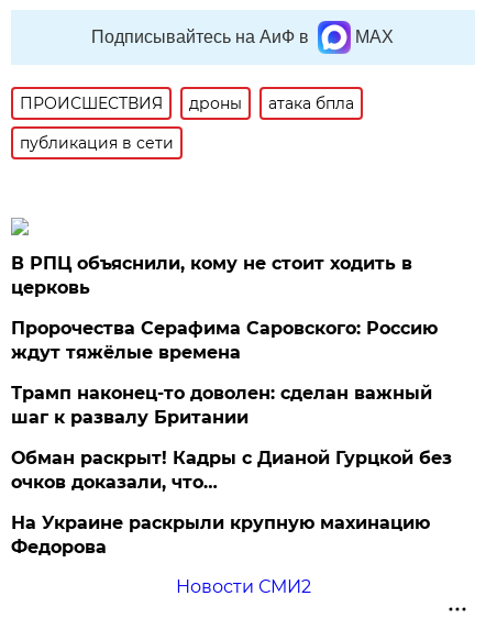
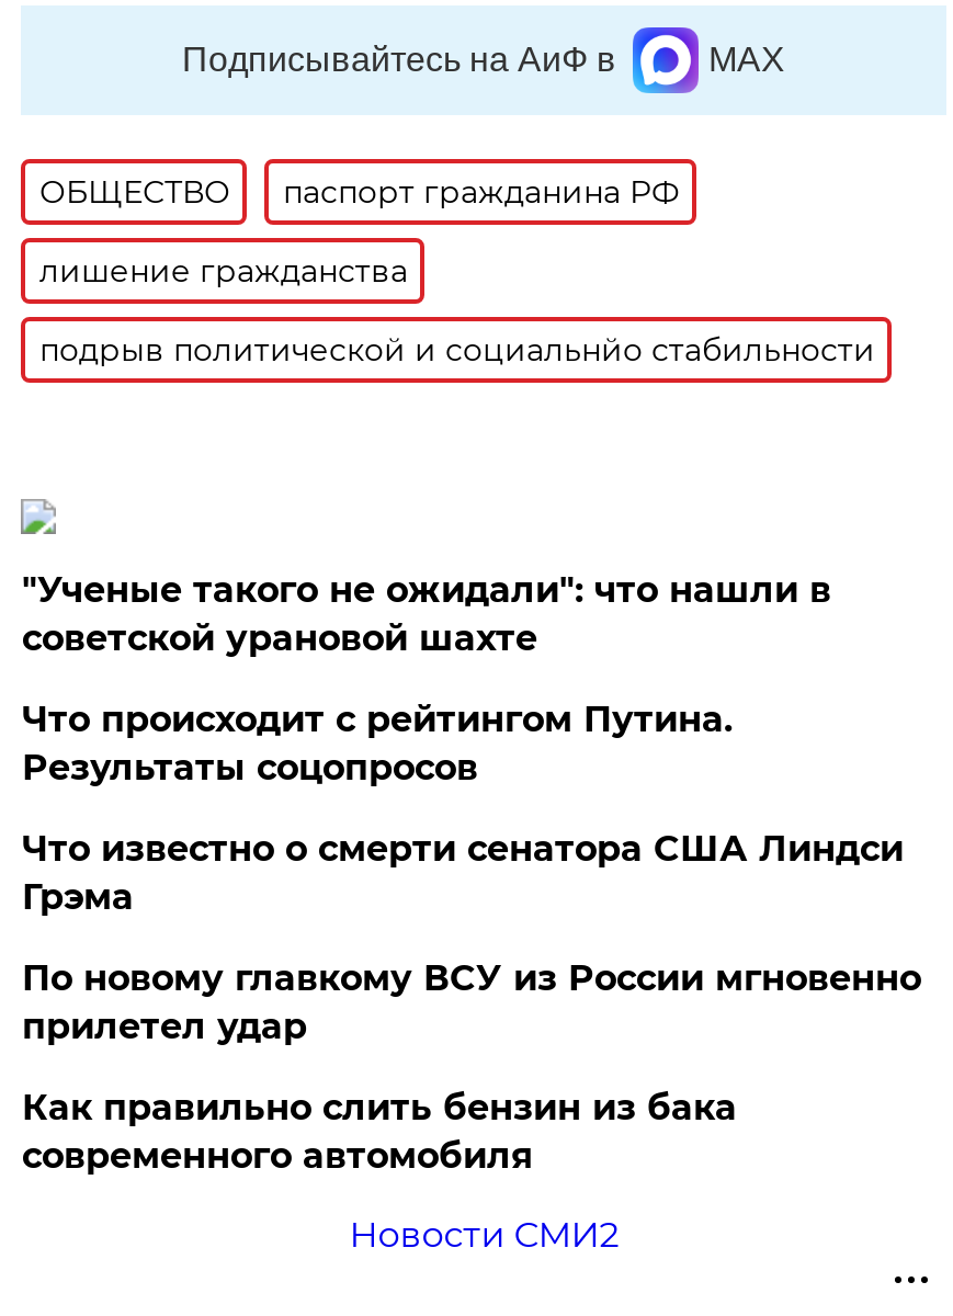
[20,93,354,153] ПРОИСШЕСТВИЯ | дроны | атака бпла | публикация в сети -> [39,172,875,370] ОБЩЕСТВО | паспорт гражданина РФ | лишение гражданства | подрыв политической и социальнйо стабильности
[11,253,452,558] В РПЦ объяснили, кому не стоит ходить в | церковь | Пророчества Серафима Саровского: Россию | ждут тяжёлые времена | Трамп наконец-то доволен: сделан важный | шаг к развалу Британии | Обман раскрыт! Кадры с Дианой Гурцкой без | очков доказали, что… | На Украине раскрыли крупную махинацию | Федорова -> [22,569,921,1177] "Ученые такого не ожидали": что нашли в | советской урановой шахте | Что происходит с рейтингом Путина. | Результаты соцопросов | Что известно о смерти сенатора США Линдси | Грэма | По новому главкому ВСУ из России мгновенно | прилетел удар | Как правильно слить бензин из бака | современного автомобиля

